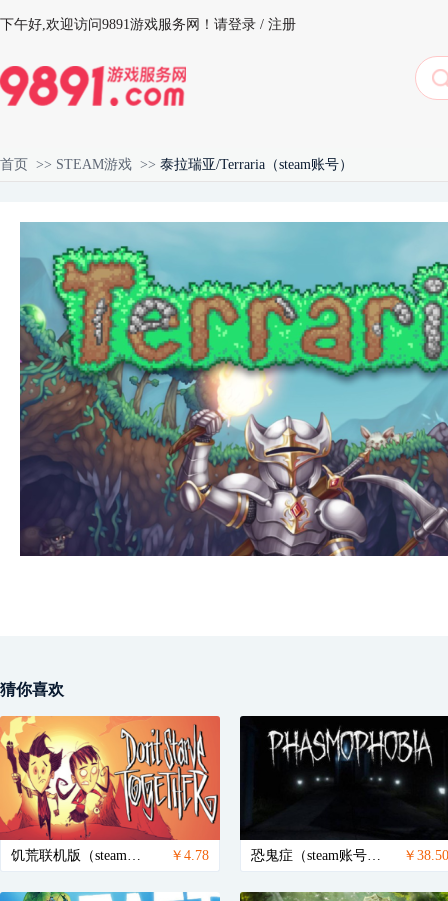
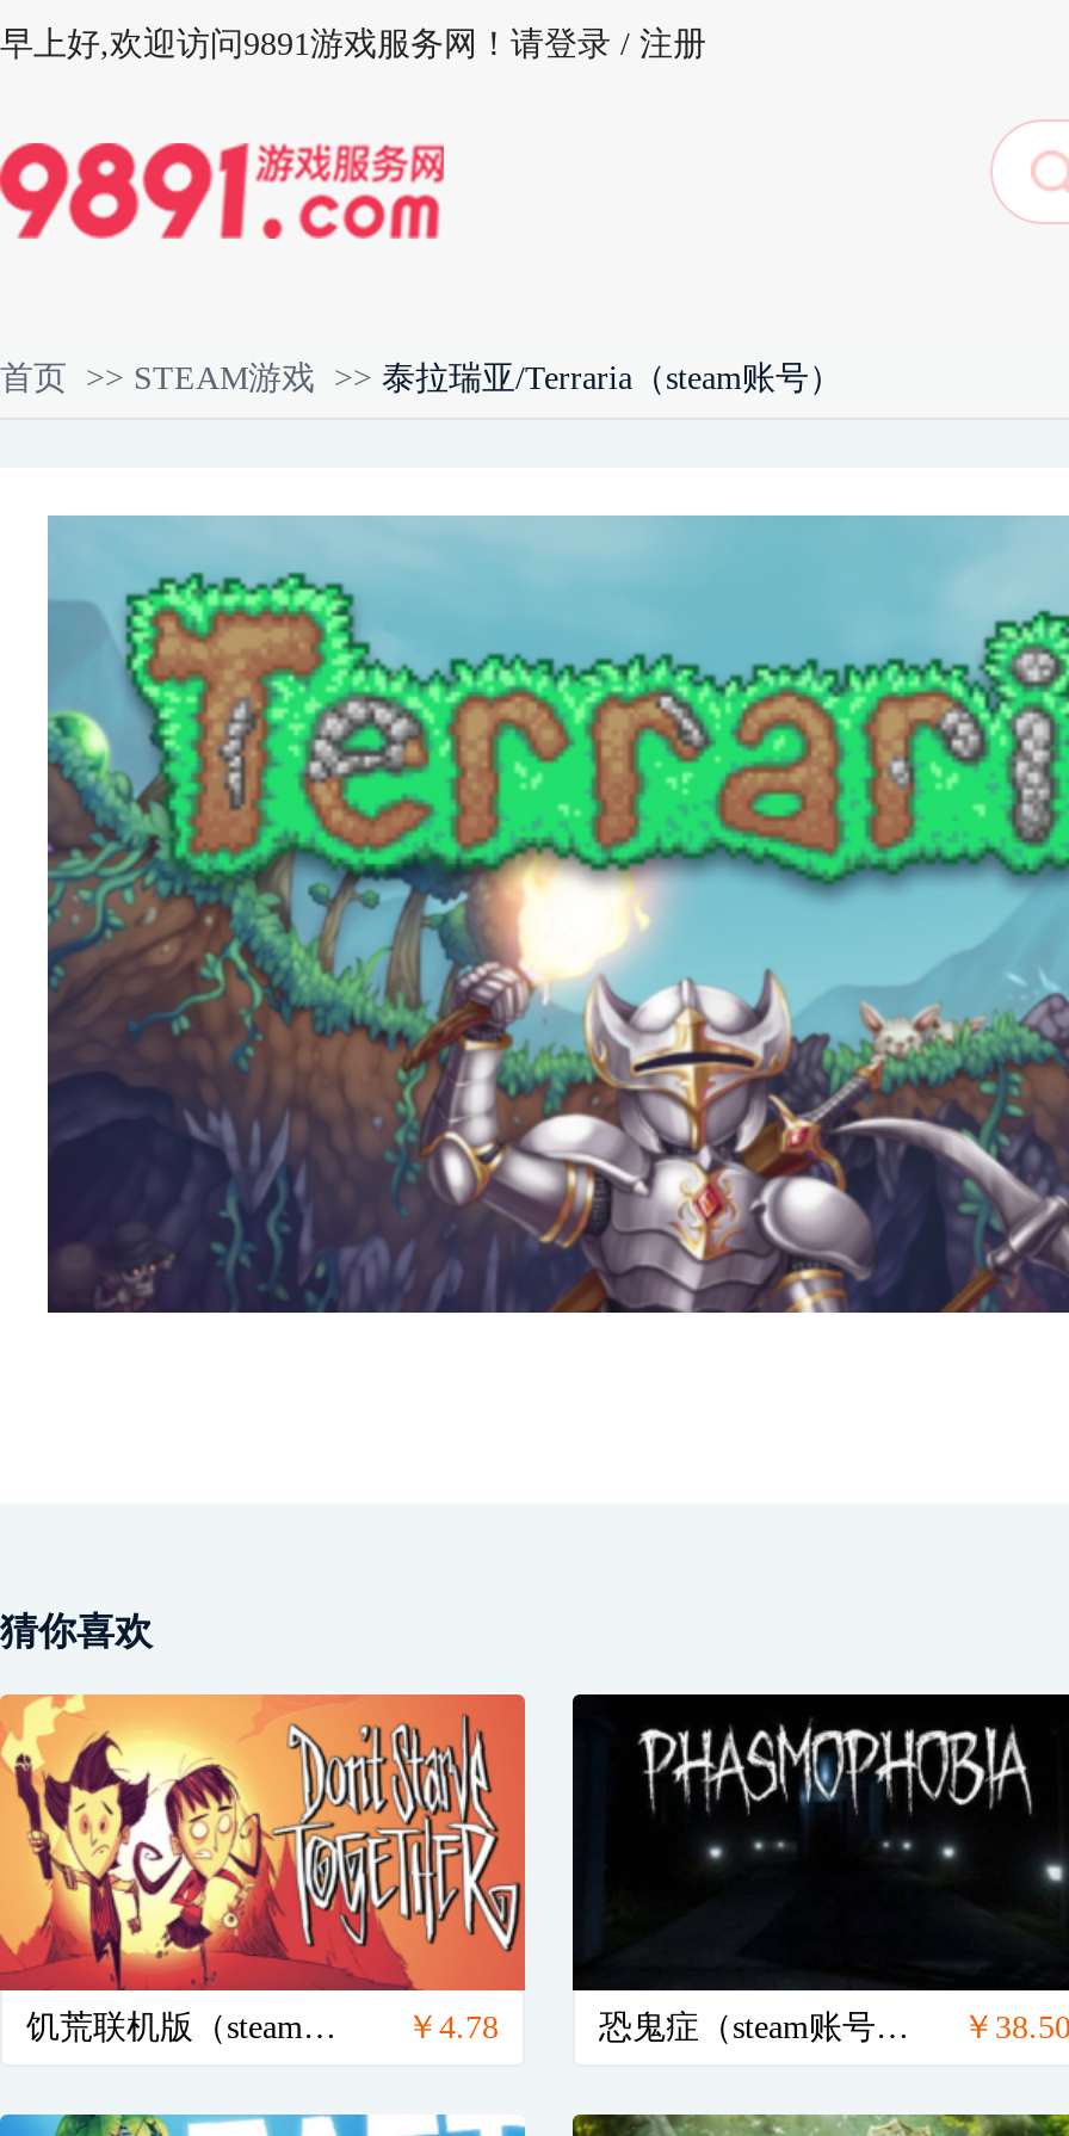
[0,17,296,32] 下午好,欢迎访问9891游戏服务网！请登录/注册 -> [0,26,706,62] 早上好,欢迎访问9891游戏服务网！请登录/注册

